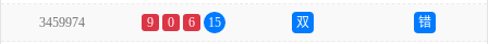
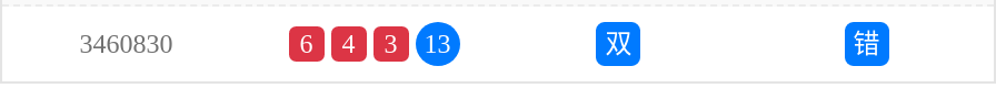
[39,15,174,30] 3459974 | 9 | 0 -> [80,29,173,59] 3460830
[208,15,221,30] 15 -> [342,29,451,59] 4 | 3 | 13

